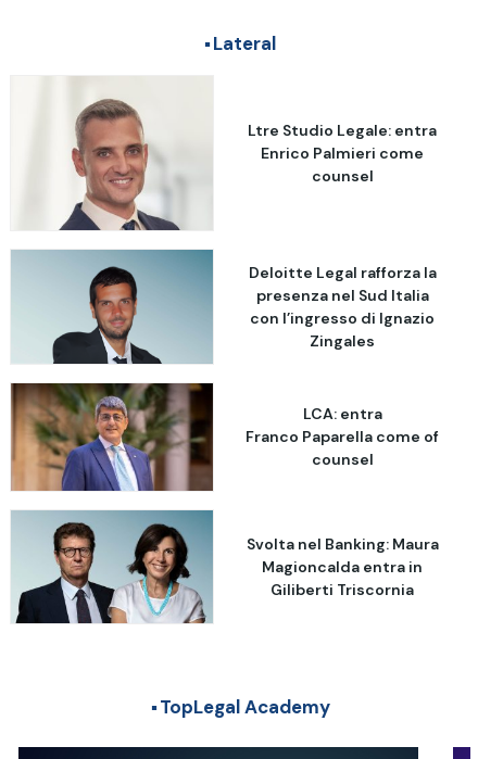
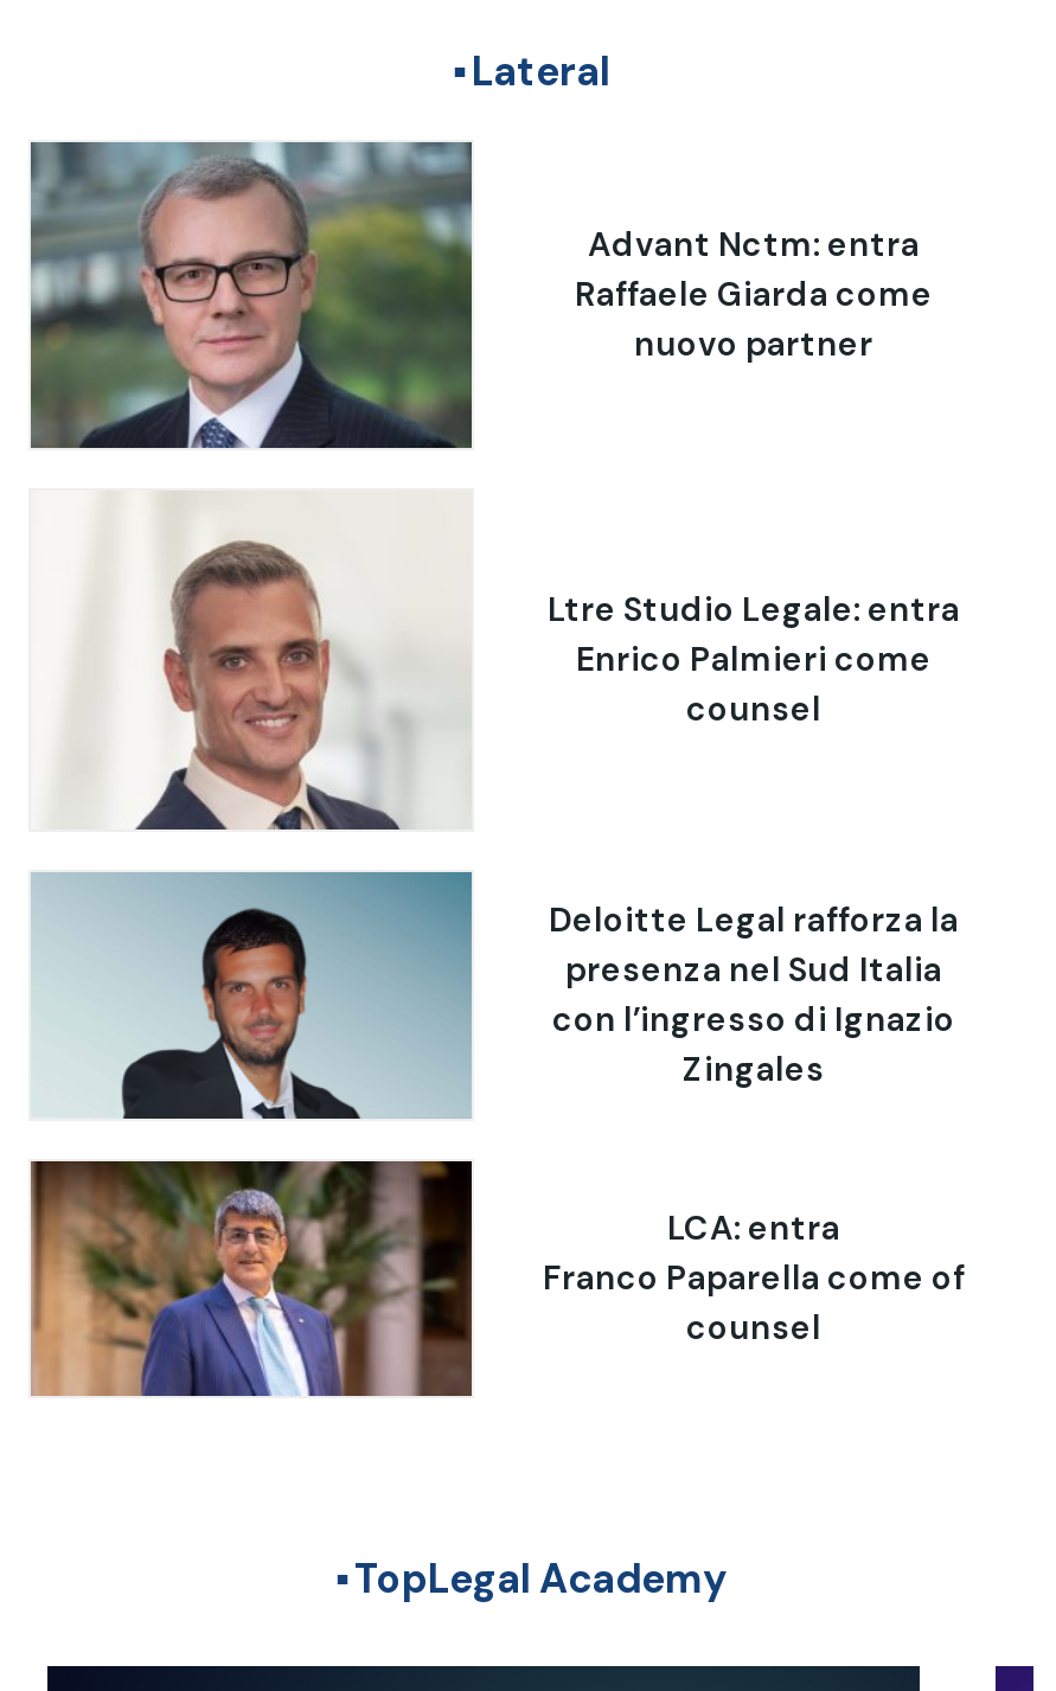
none -> [28,140,474,450] [image]
none -> [575,222,933,364] Advant Nctm: entra | Raffaele Giarda come | nuovo partner
moved [48,120,439,469] -> [111,587,965,1348]: [image] | Ltre Studio Legale: entra | Enrico Palmieri come | ... | Franco Paparella come of | counsel
[11,509,438,625] [image] | Svolta nel Banking: Maura | Magioncalda entra in | Giliberti Triscornia -> none

